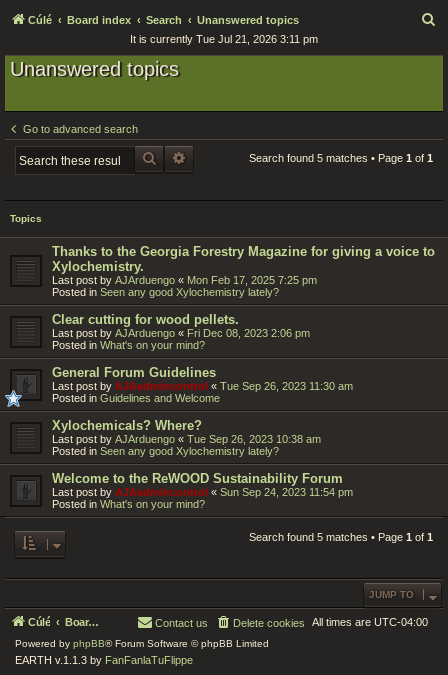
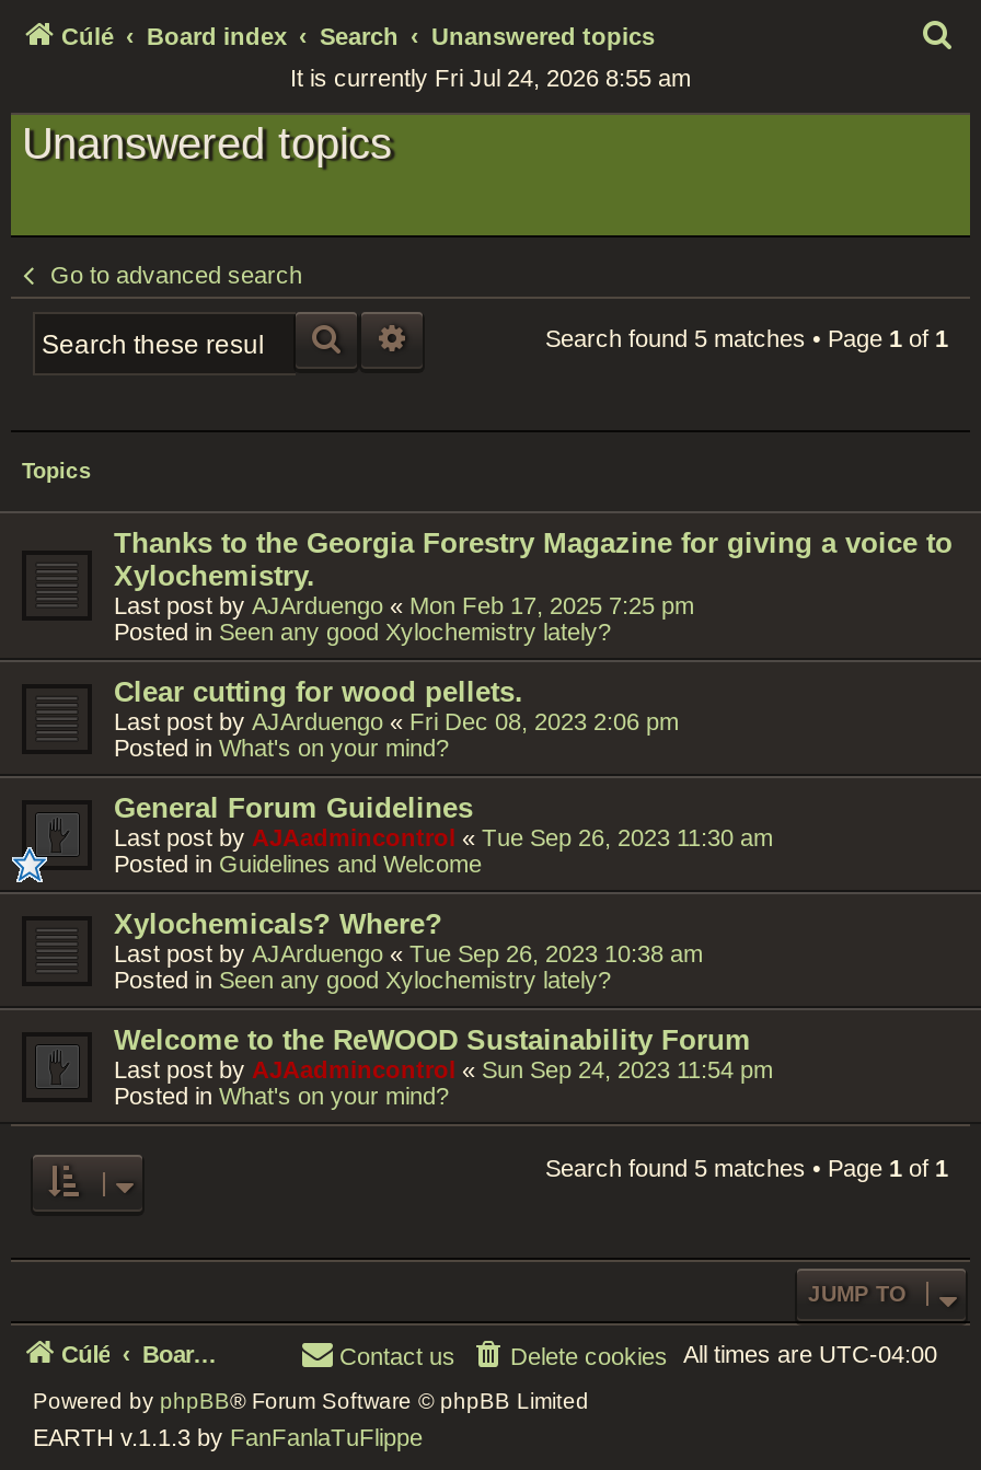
[130,33,318,45] It is currently Tue Jul 21, 2026 3:11 pm -> [290,65,691,91] It is currently Fri Jul 24, 2026 8:55 am

